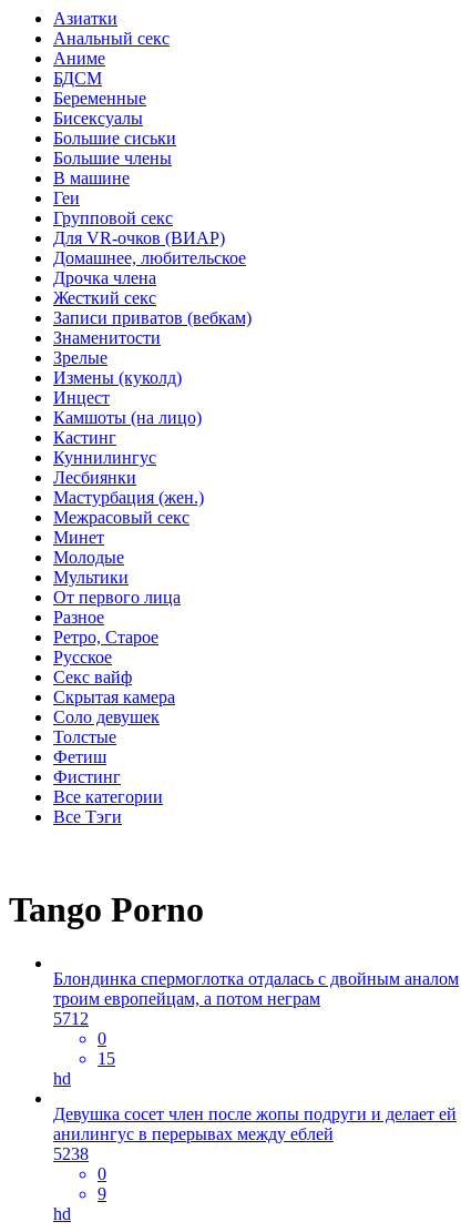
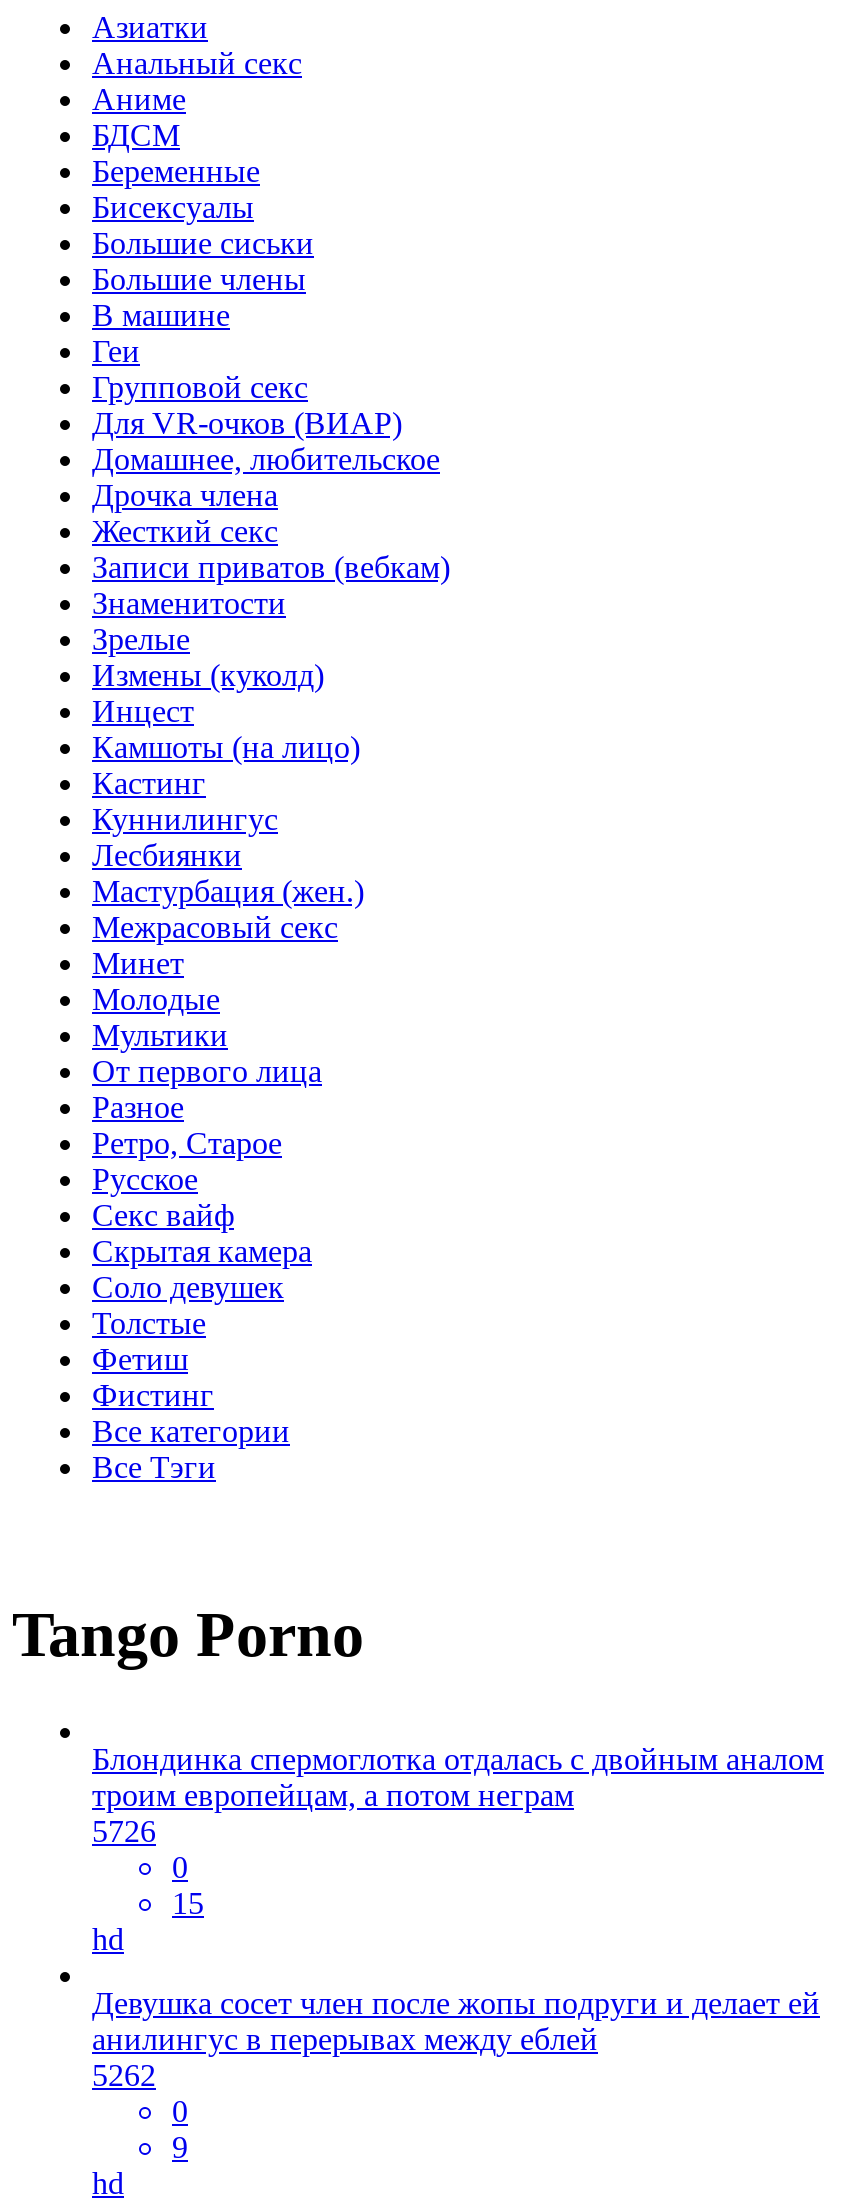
[53,1009,89,1028] 5712 -> [92,1815,156,1849] 5726
[53,1145,89,1164] 5238 -> [92,2059,156,2093] 5262

